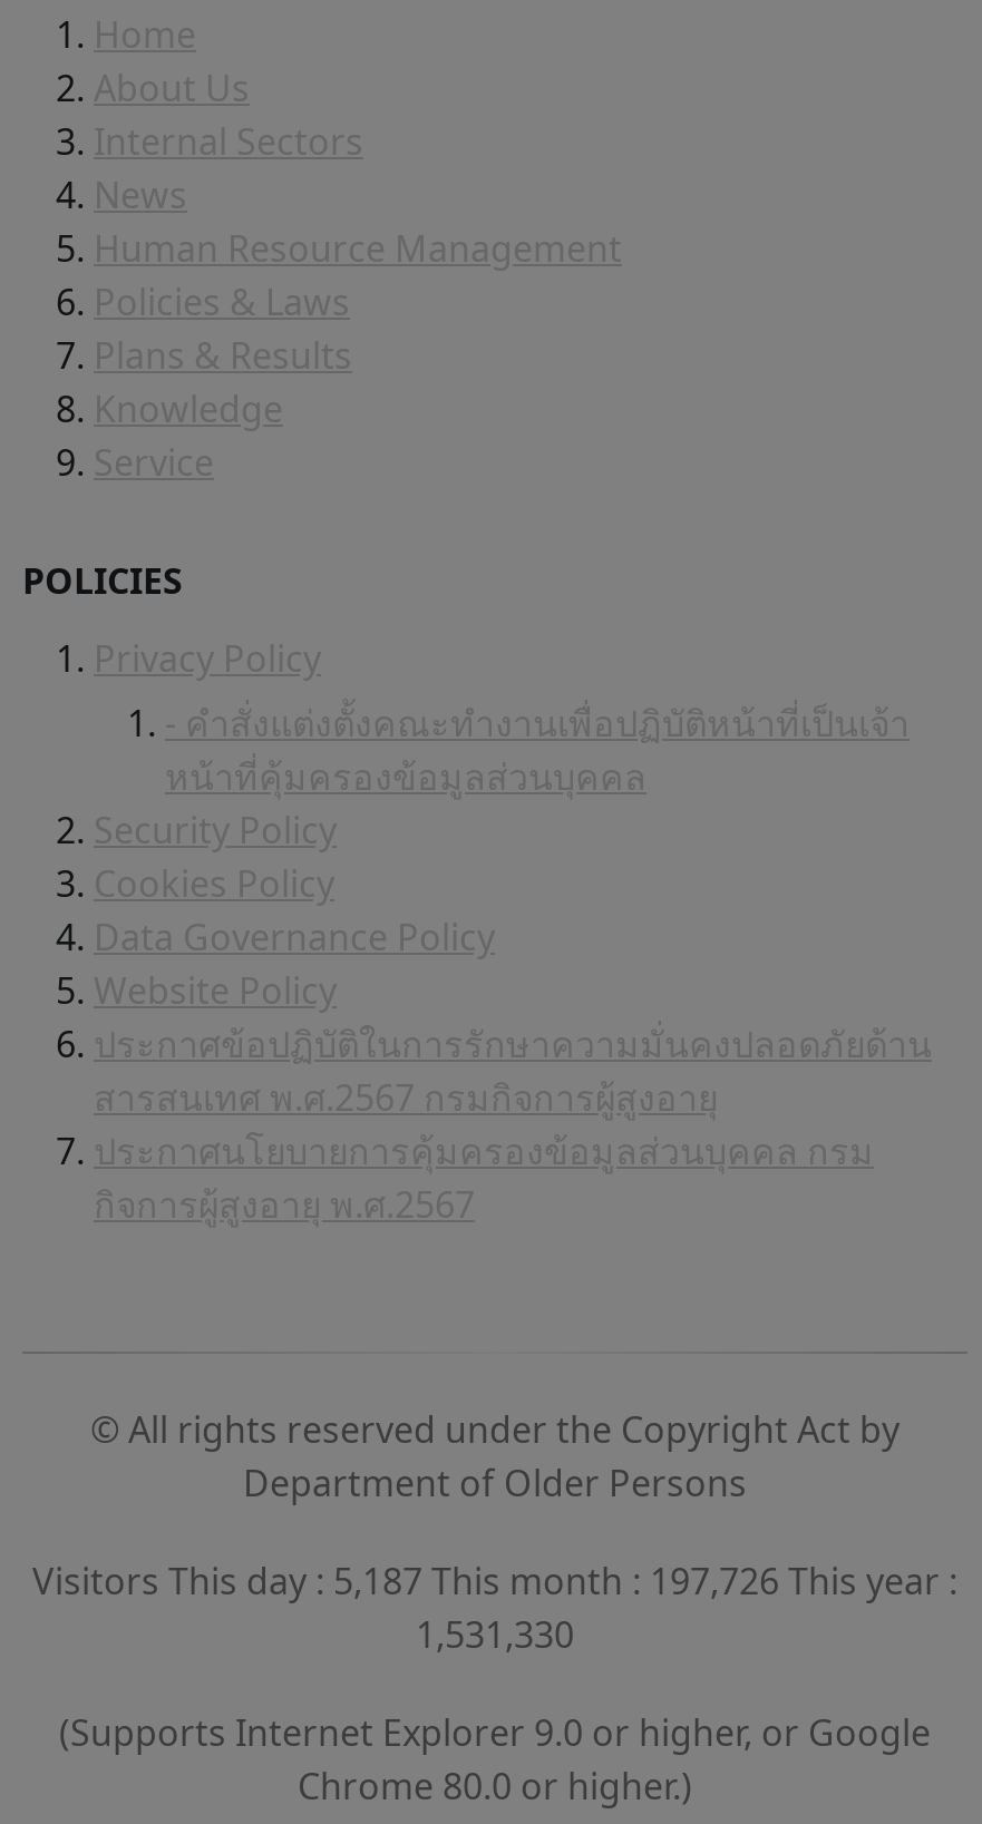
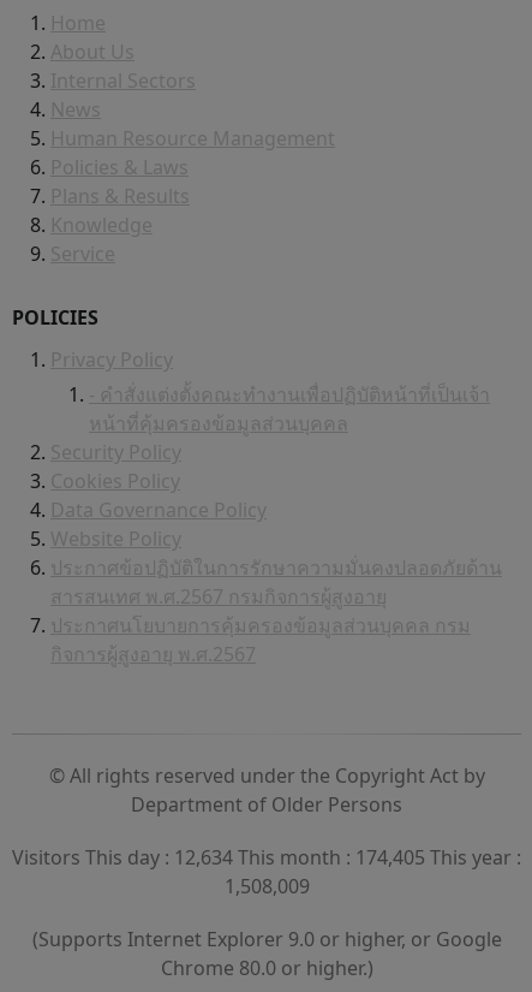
[32,1557,957,1606] Visitors This day : 5,187 This month : 197,726 This year : -> [12,844,521,871] Visitors This day : 12,634 This month : 174,405 This year :
[416,1610,574,1659] 1,531,330 -> [224,873,309,899] 1,508,009

